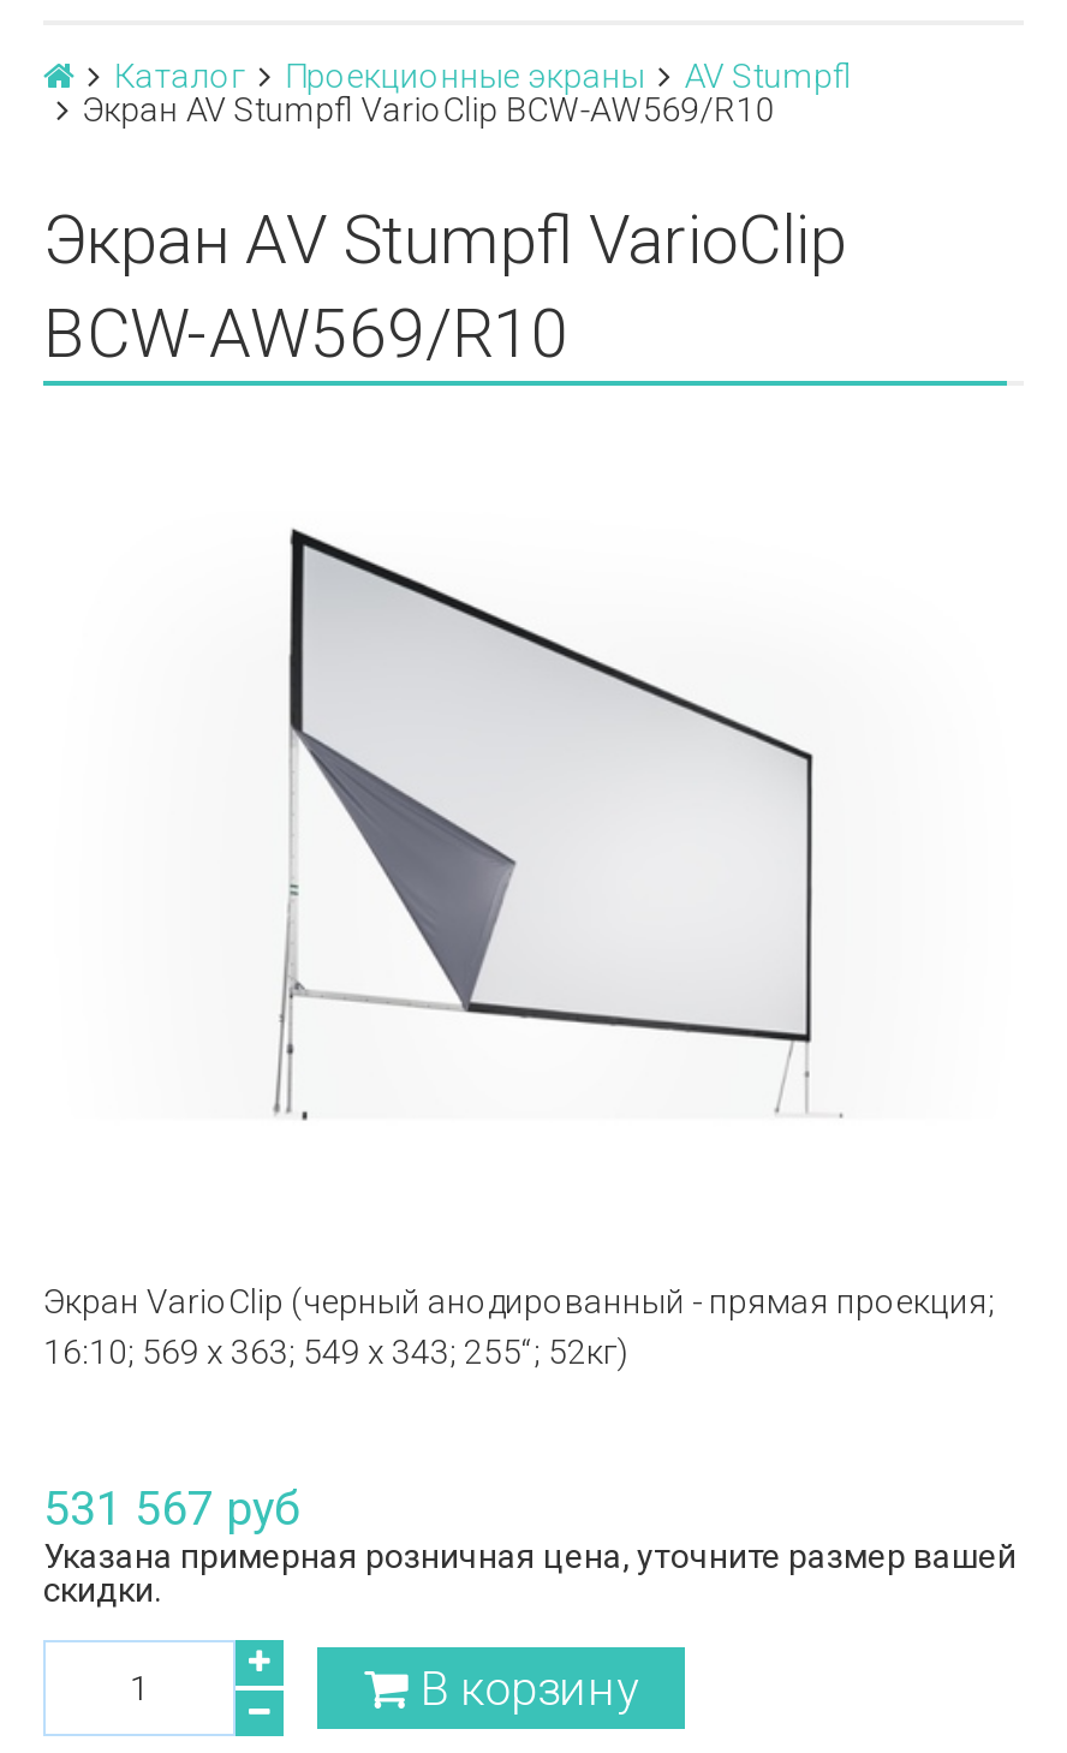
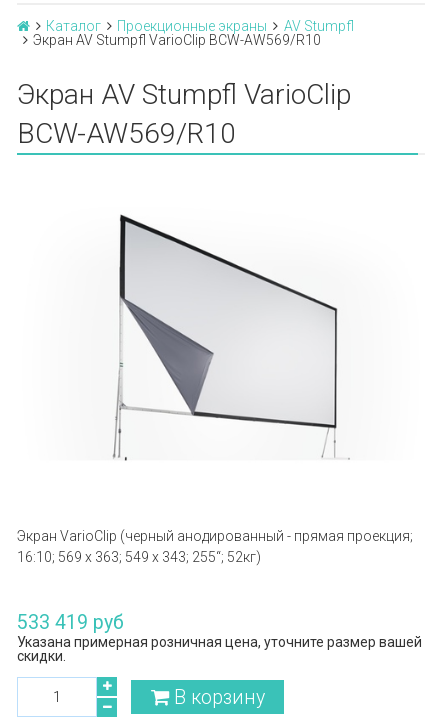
[43,1481,300,1537] 531 567 руб -> [17,611,124,634] 533 419 руб

